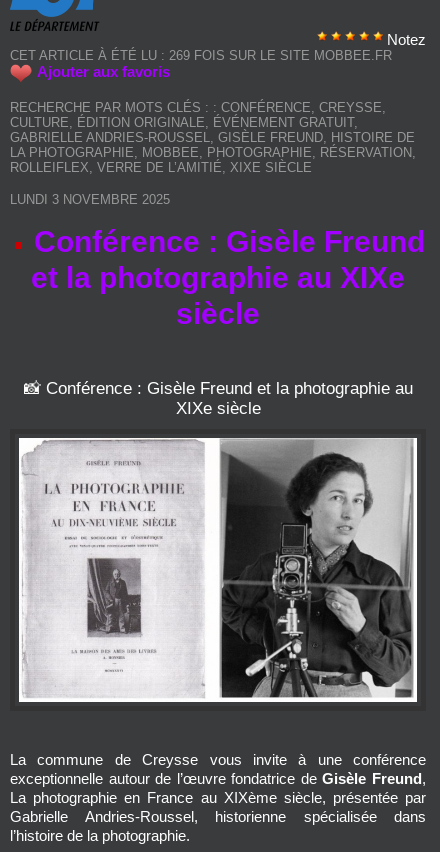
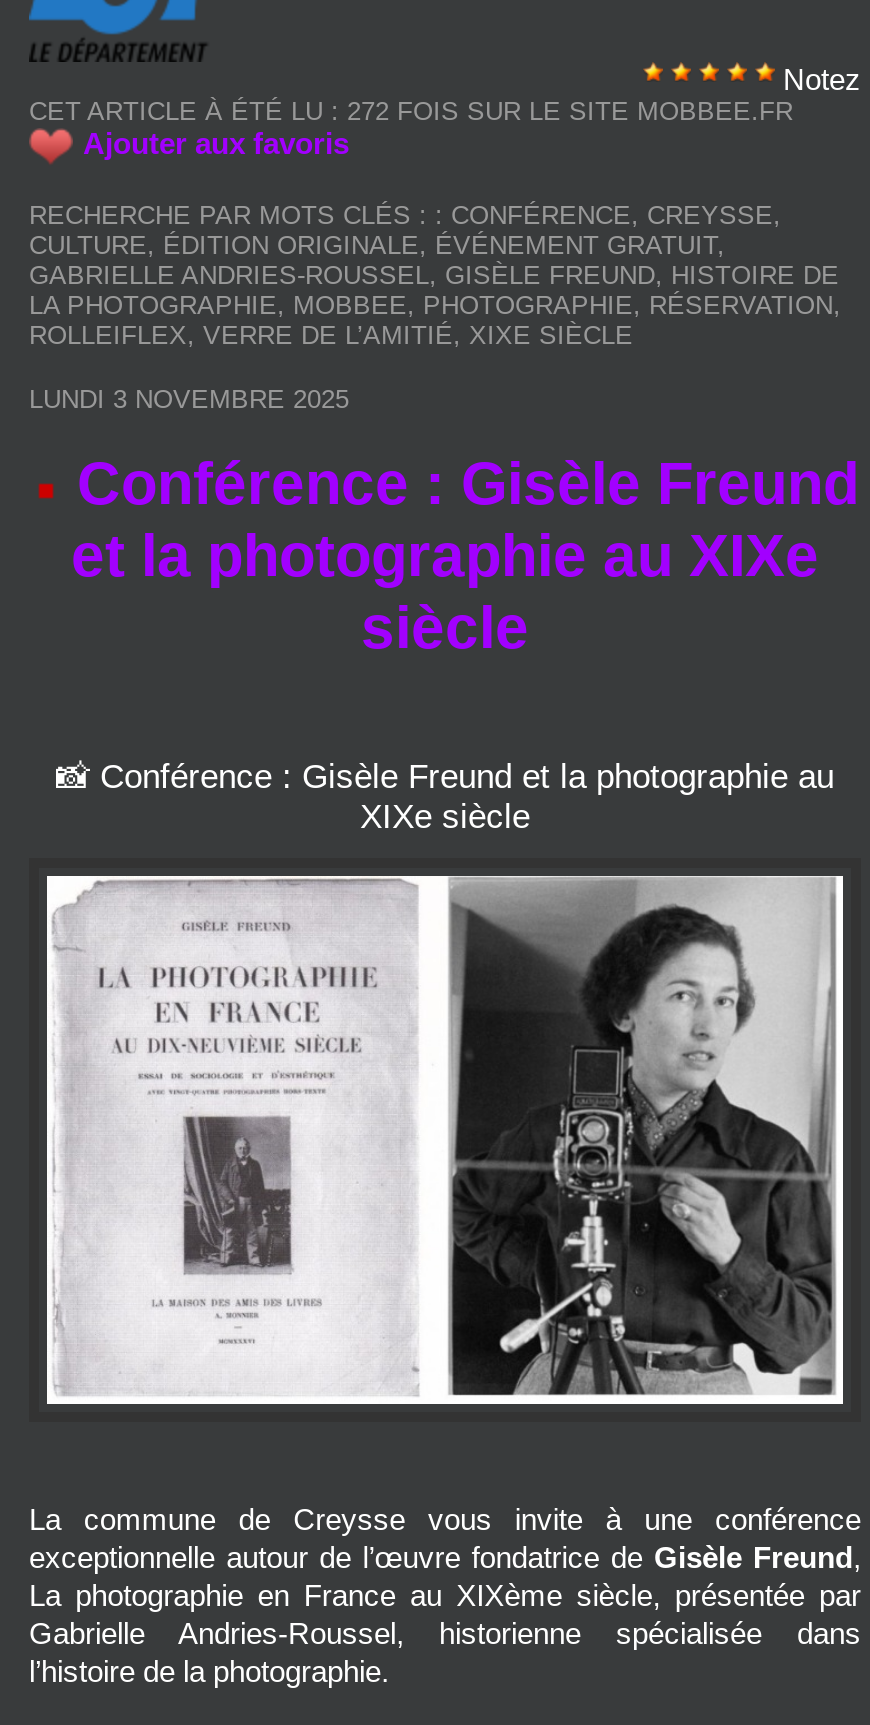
[10,48,392,63] CET ARTICLE À ÉTÉ LU : 269 FOIS SUR LE SITE MOBBEE.FR -> [29,96,793,126] CET ARTICLE À ÉTÉ LU : 272 FOIS SUR LE SITE MOBBEE.FR

